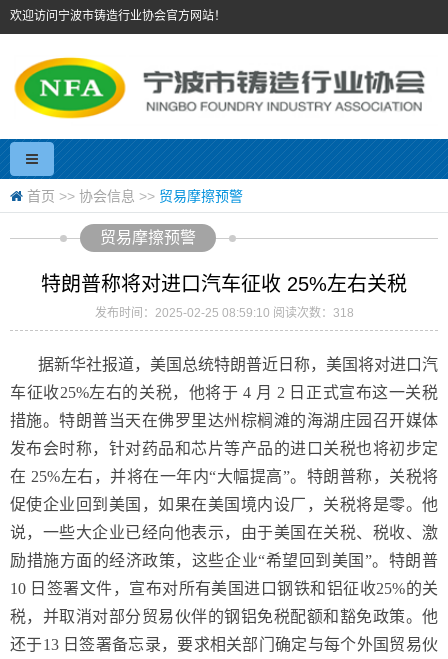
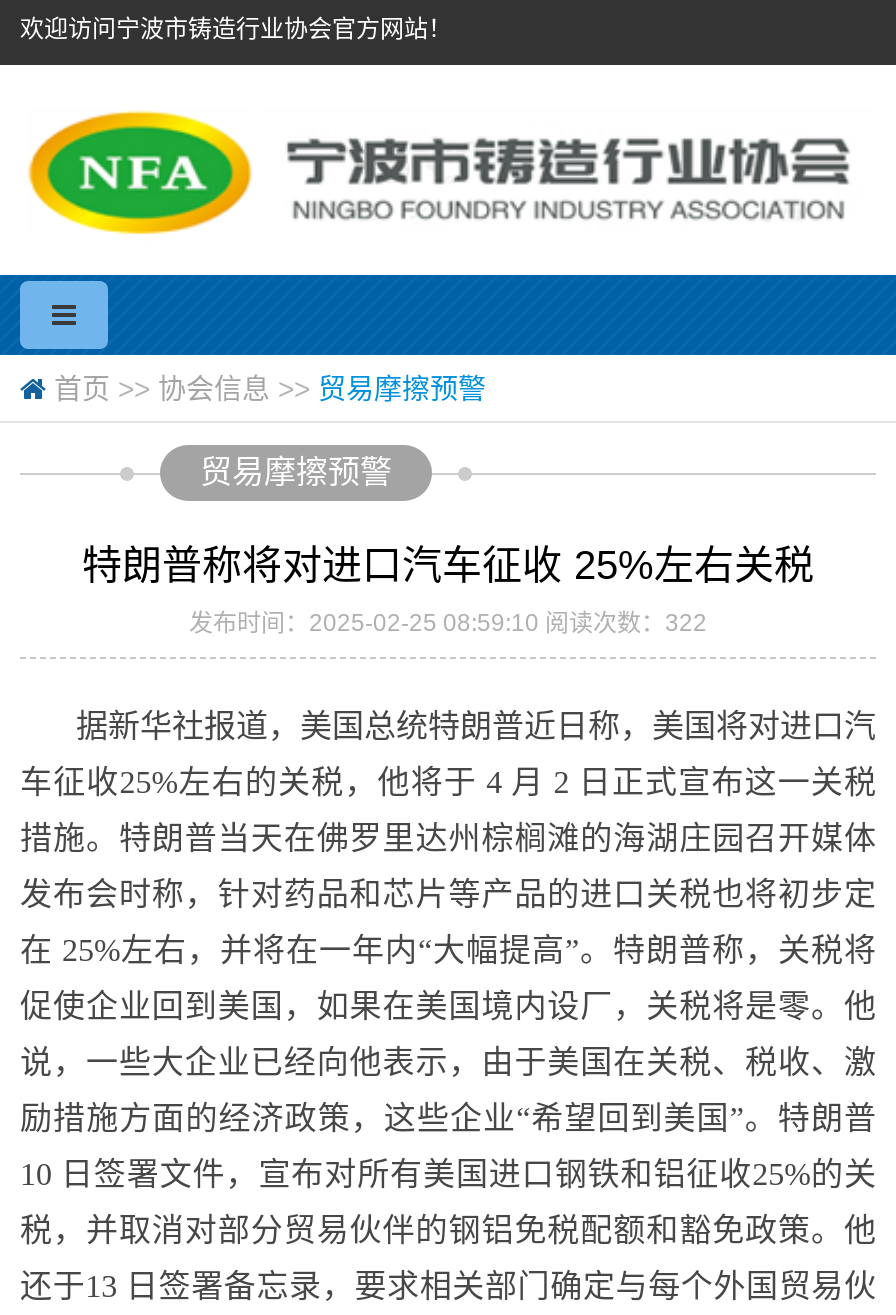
[94,305,353,319] 发布时间：2025-02-25 08:59:10阅读次数：318 -> [189,608,707,636] 发布时间：2025-02-25 08:59:10阅读次数：322

